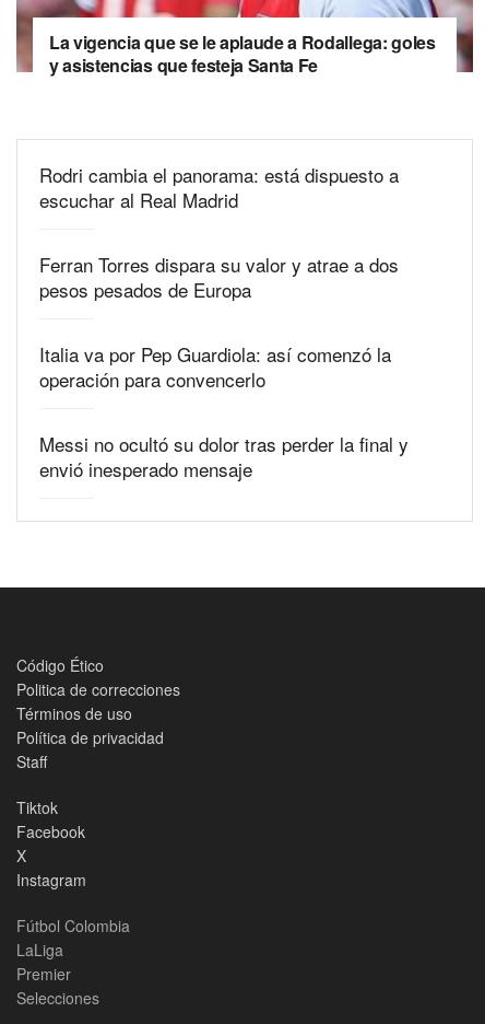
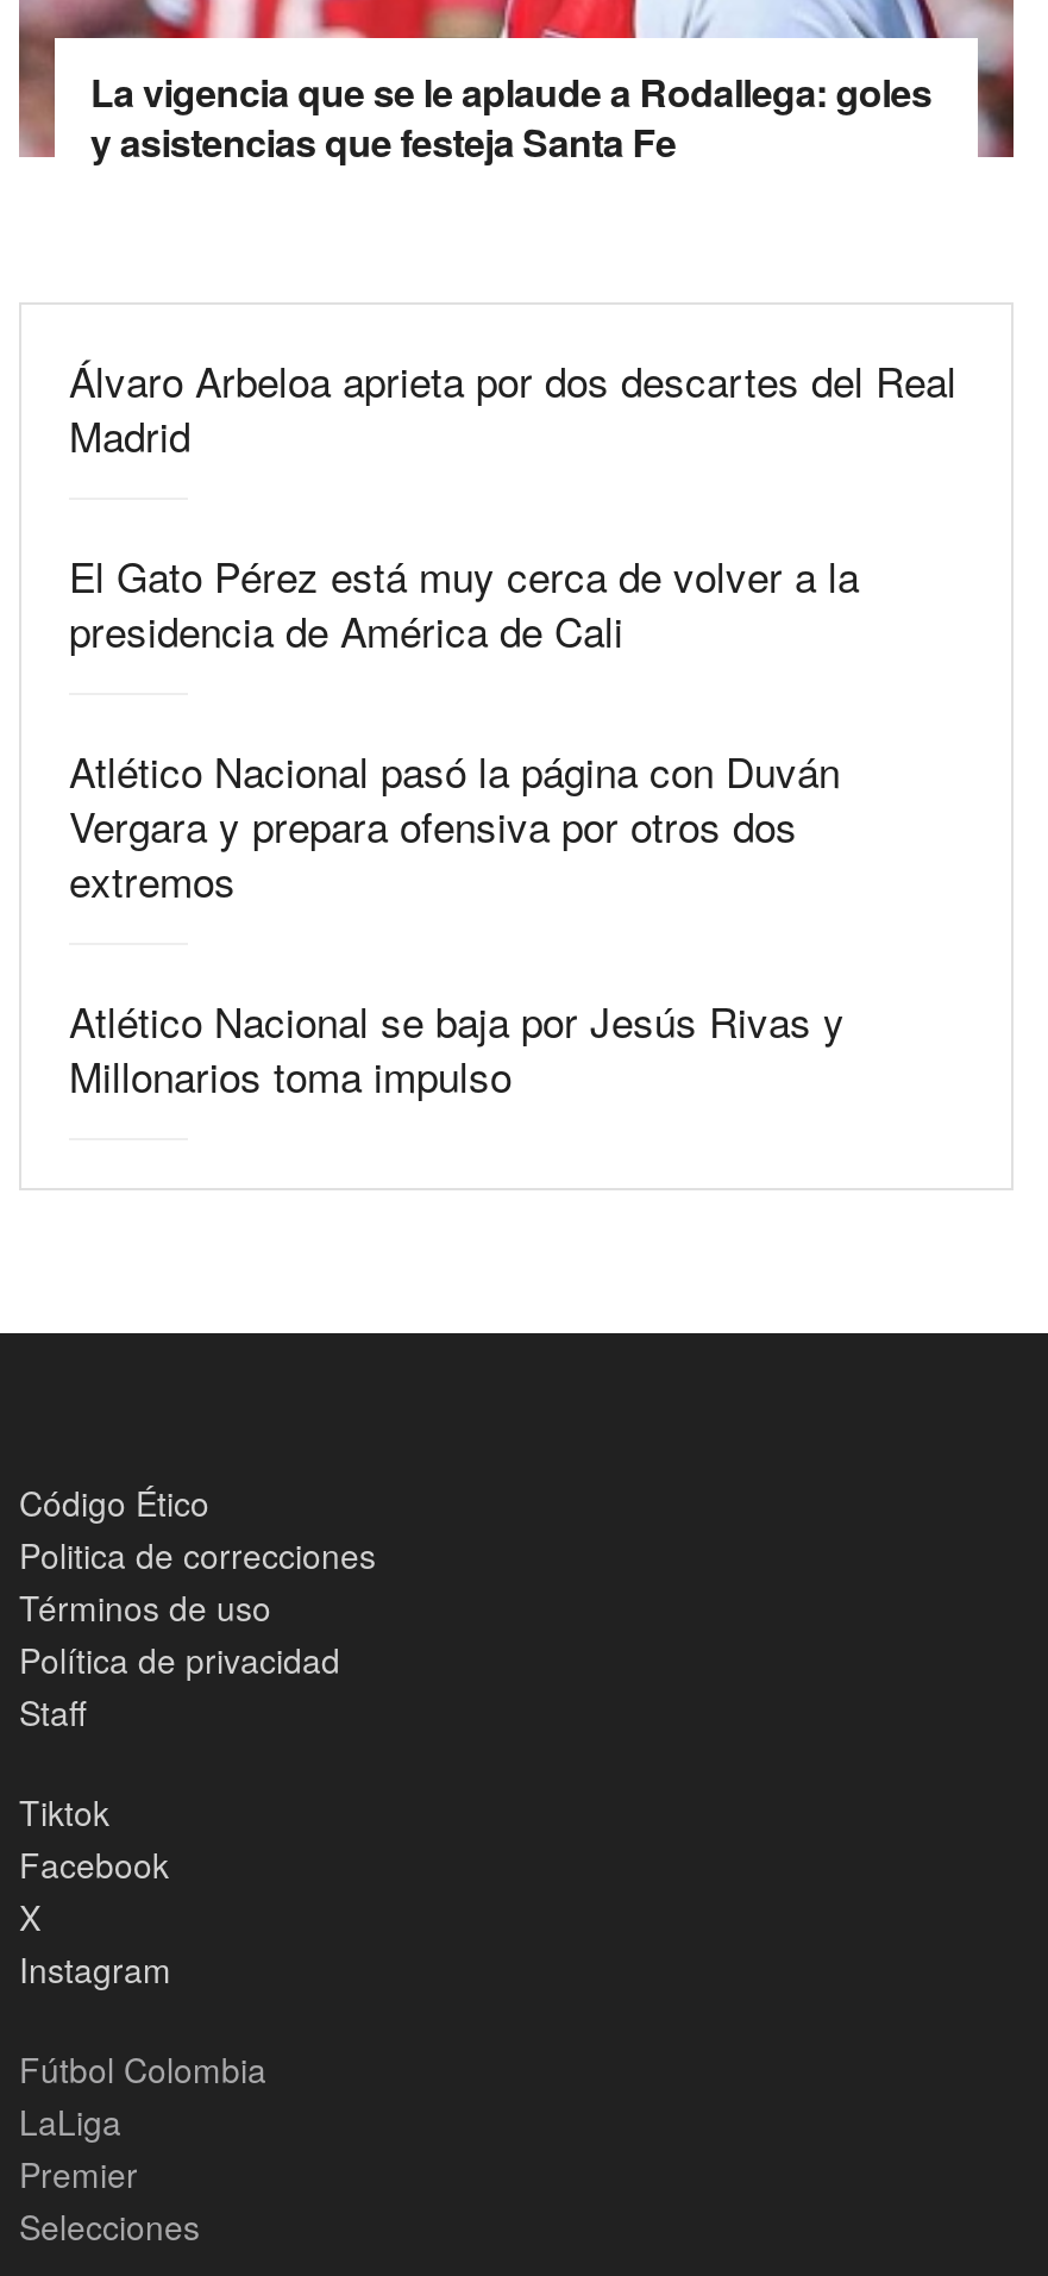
[39,161,399,214] Rodri cambia el panorama: está dispuesto a | escuchar al Real Madrid -> [69,351,956,465] Álvaro Arbeloa aprieta por dos descartes del Real | Madrid
[39,251,399,303] Ferran Torres dispara su valor y atrae a dos | pesos pesados de Europa -> [69,546,859,660] El Gato Pérez está muy cerca de volver a la | presidencia de América de Cali
[39,341,391,393] Italia va por Pep Guardiola: así comenzó la | operación para convencerlo -> [69,741,840,910] Atlético Nacional pasó la página con Duván | Vergara y prepara ofensiva por otros dos | extremos
[39,430,409,483] Messi no ocultó su dolor tras perder la final y | envió inesperado mensaje -> [69,991,845,1105] Atlético Nacional se baja por Jesús Rivas y | Millonarios toma impulso

